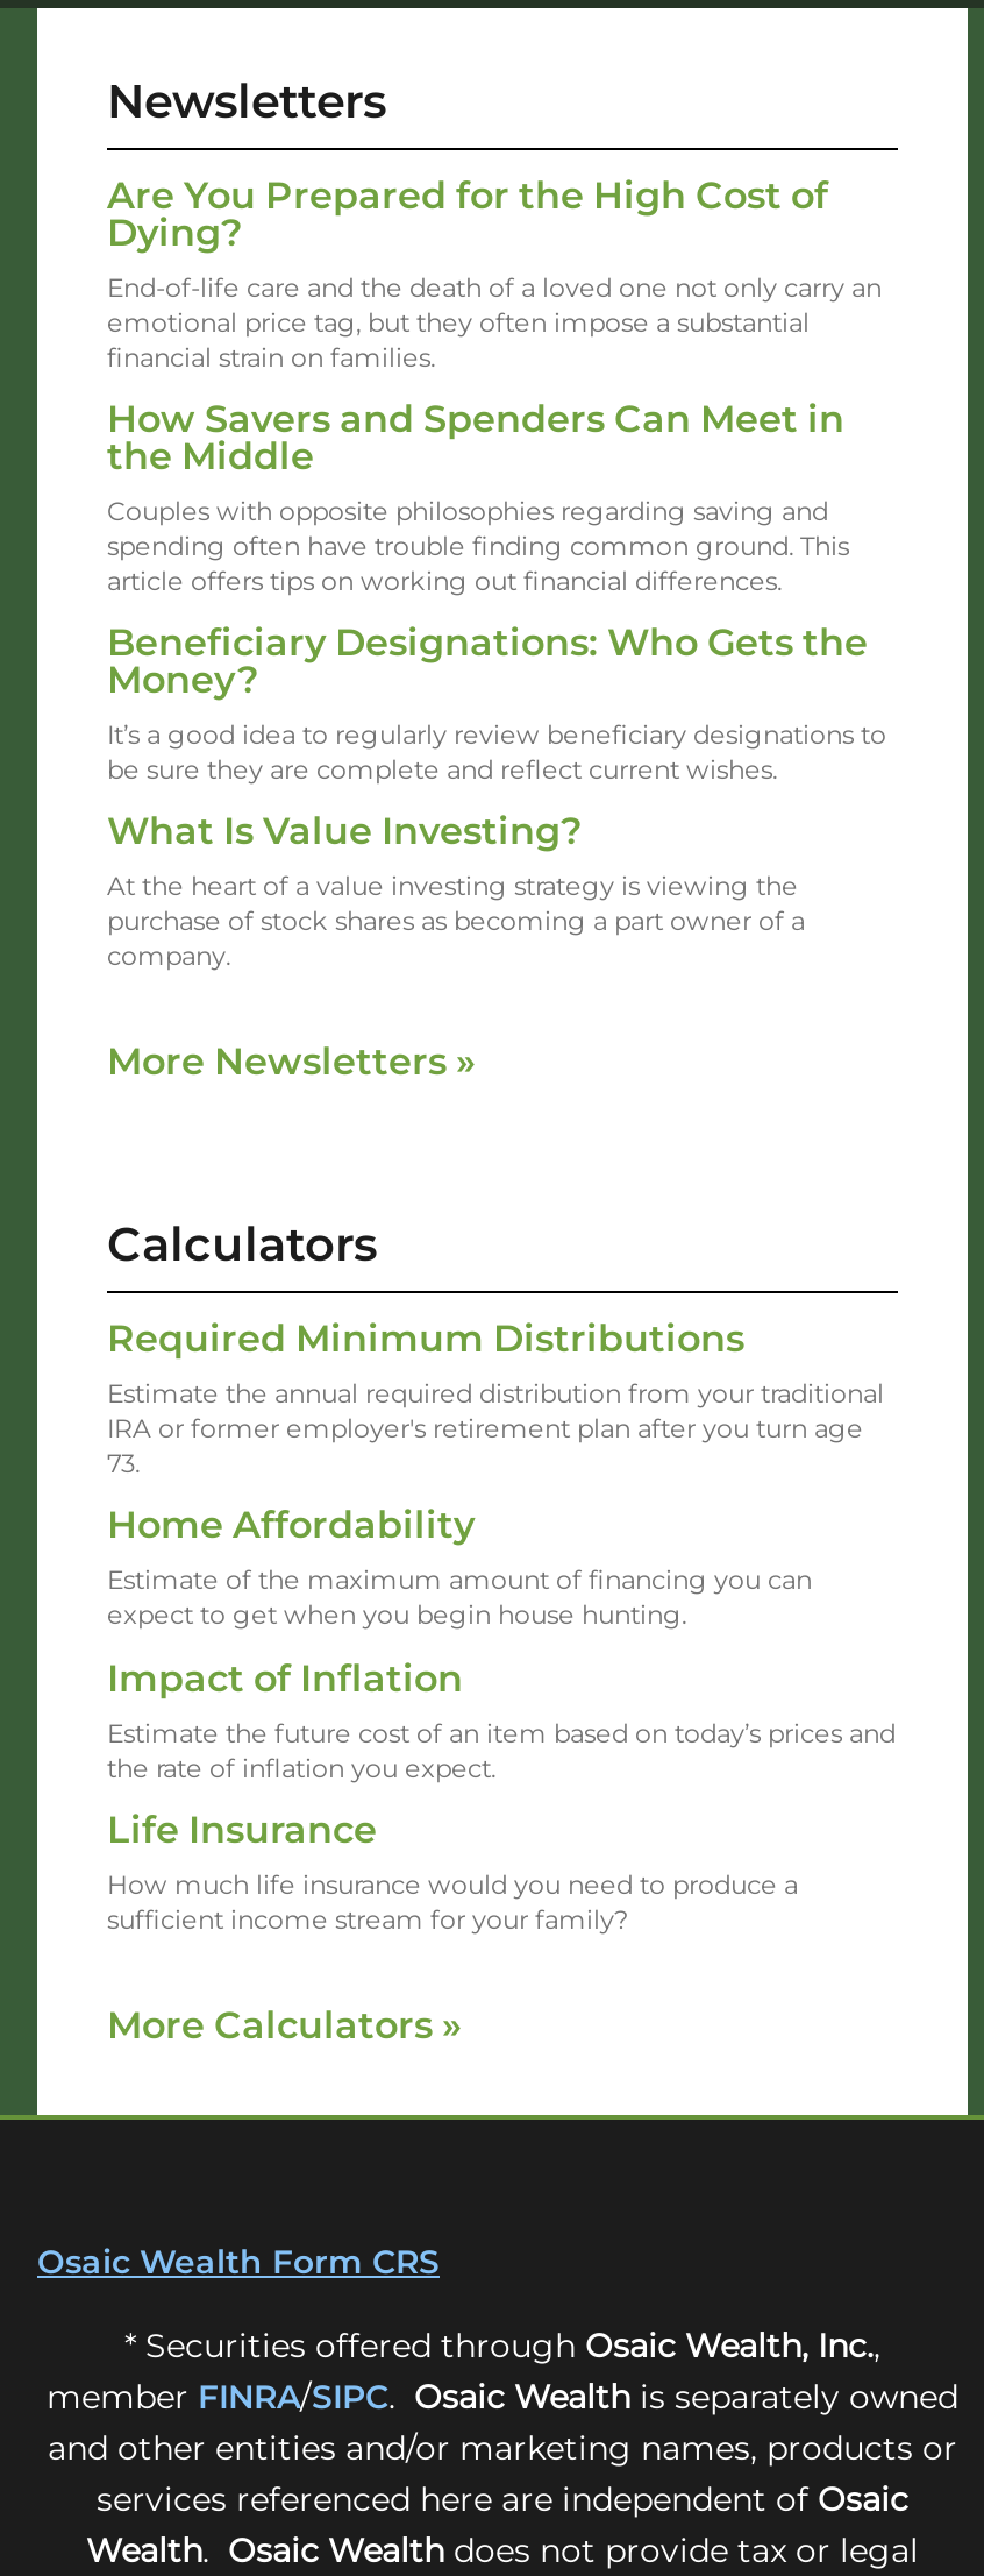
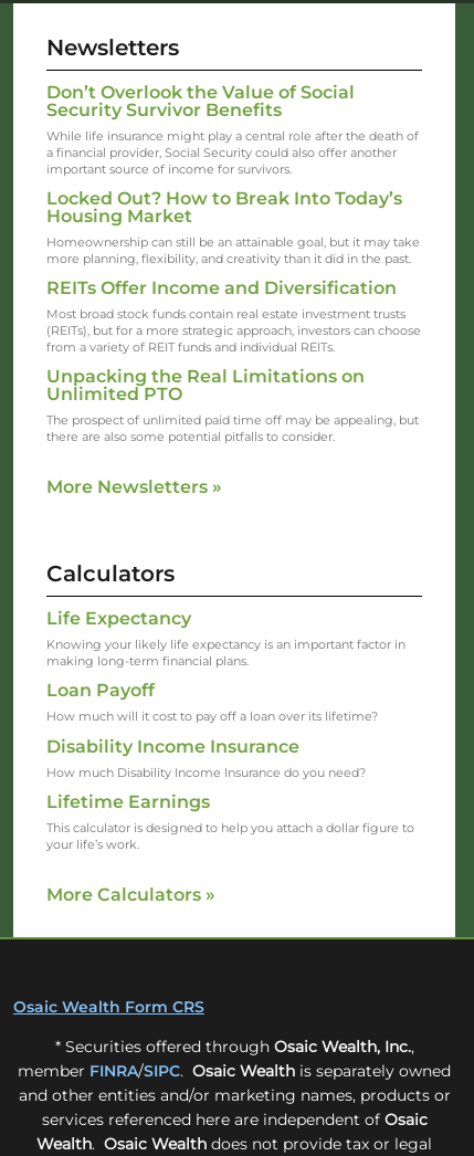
[107,173,882,373] Are You Prepared for the High Cost of | Dying? | End-of-life care and the death of a loved one not only carry an | emotional price tag, but they often impose a substantial | financial strain on families. -> [46,81,419,176] Don’t Overlook the Value of Social | Security Survivor Benefits | While life insurance might play a central role after the death of | a financial provider, Social Security could also offer another | important source of income for survivors.
[107,396,849,597] How Savers and Spenders Can Meet in | the Middle | Couples with opposite philosophies regarding saving and | spending often have trouble finding common ground. This | article offers tips on working out financial differences. -> [46,188,420,266] Locked Out? How to Break Into Today’s | Housing Market | Homeownership can still be an attainable goal, but it may take | more planning, flexibility, and creativity than it did in the past.
[107,620,886,786] Beneficiary Designations: Who Gets the | Money? | It’s a good idea to regularly review beneficiary designations to | be sure they are complete and reflect current wishes. -> [46,277,421,355] REITs Offer Income and Diversification | Most broad stock funds contain real estate investment trusts | (REITs), but for a more strategic approach, investors can choose | from a variety of REIT funds and individual REITs.
[107,809,805,972] What Is Value Investing? | At the heart of a value investing strategy is viewing the | purchase of stock shares as becoming a part owner of a | company. -> [46,366,419,444] Unpacking the Real Limitations on | Unlimited PTO | The prospect of unlimited paid time off may be appealing, but | there are also some potential pitfalls to consider.
[107,1317,884,1480] Required Minimum Distributions | Estimate the annual required distribution from your traditional | IRA or former employer's retirement plan after you turn age | 73. -> [46,608,405,669] Life Expectancy | Knowing your likely life expectancy is an important factor in | making long-term financial plans.
[107,1504,812,1632] Home Affordability | Estimate of the maximum amount of financing you can | expect to get when you begin house hunting. -> [46,680,378,724] Loan Payoff | How much will it cost to pay off a loan over its lifetime?
[107,1655,896,1784] Impact of Inflation | Estimate the future cost of an item based on today’s prices and | the rate of inflation you expect. -> [46,736,366,780] Disability Income Insurance | How much Disability Income Insurance do you need?
[107,1807,798,1935] Life Insurance | How much life insurance would you need to produce a | sufficient income stream for your family? -> [46,791,414,852] Lifetime Earnings | This calculator is designed to help you attach a dollar figure to | your life’s work.

